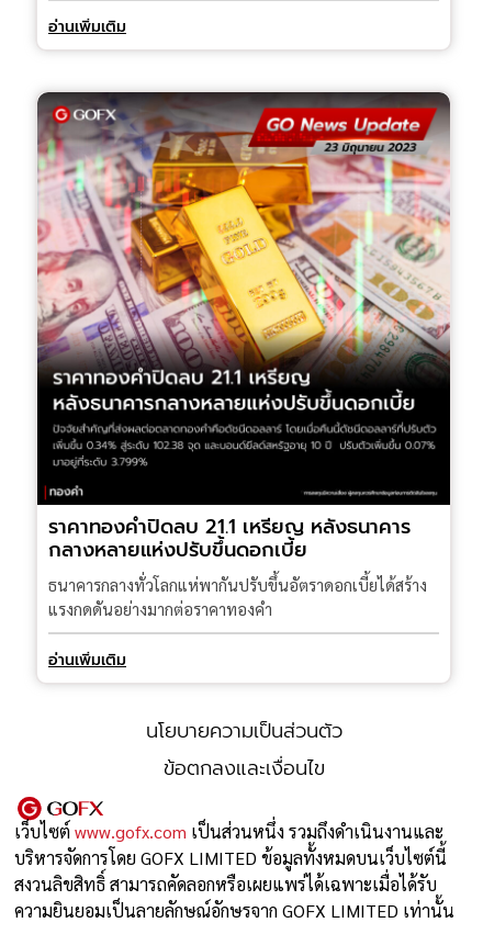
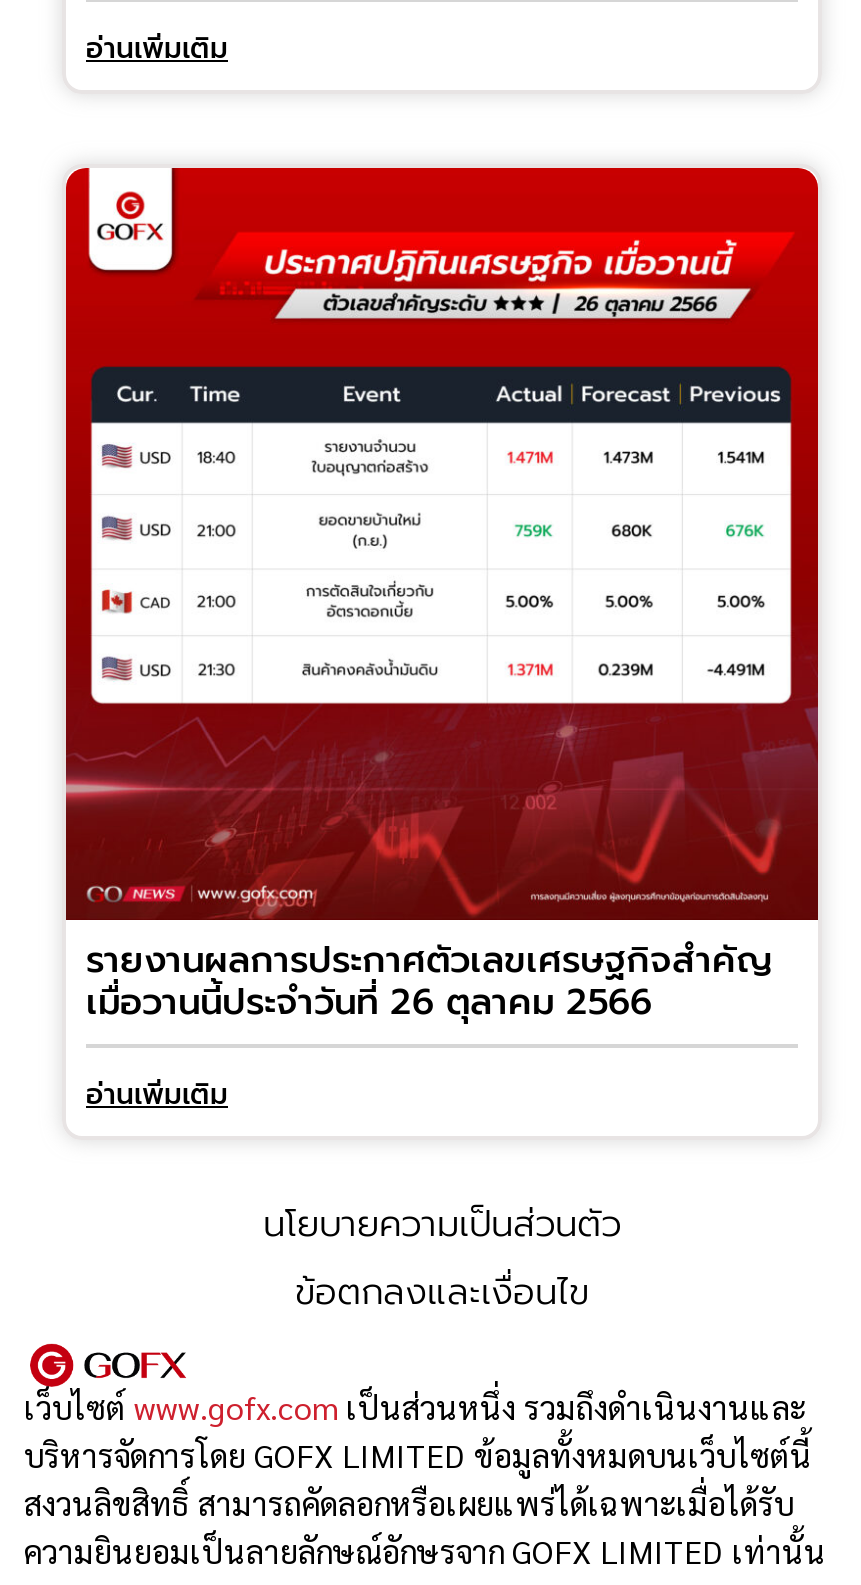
[36,91,451,620] [image] | ราคาทองคำปิดลบ 21.1 เหรียญ หลังธนาคาร | กลางหลายแห่งปรับขึ้นดอกเบี้ย | ธนาคารกลางทั่วโลกแห่พากันปรับขึ้นอัตราดอกเบี้ยได้สร้าง | แรงกดดันอย่างมากต่อราคาทองคำ -> [64,166,820,1031] [image] | รายงานผลการประกาศตัวเลขเศรษฐกิจสำคัญ | เมื่อวานนี้ประจำวันที่ 26 ตุลาคม 2566

